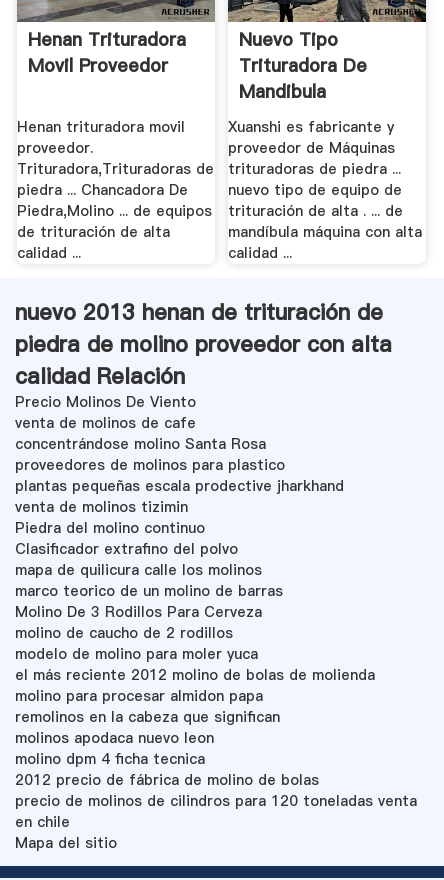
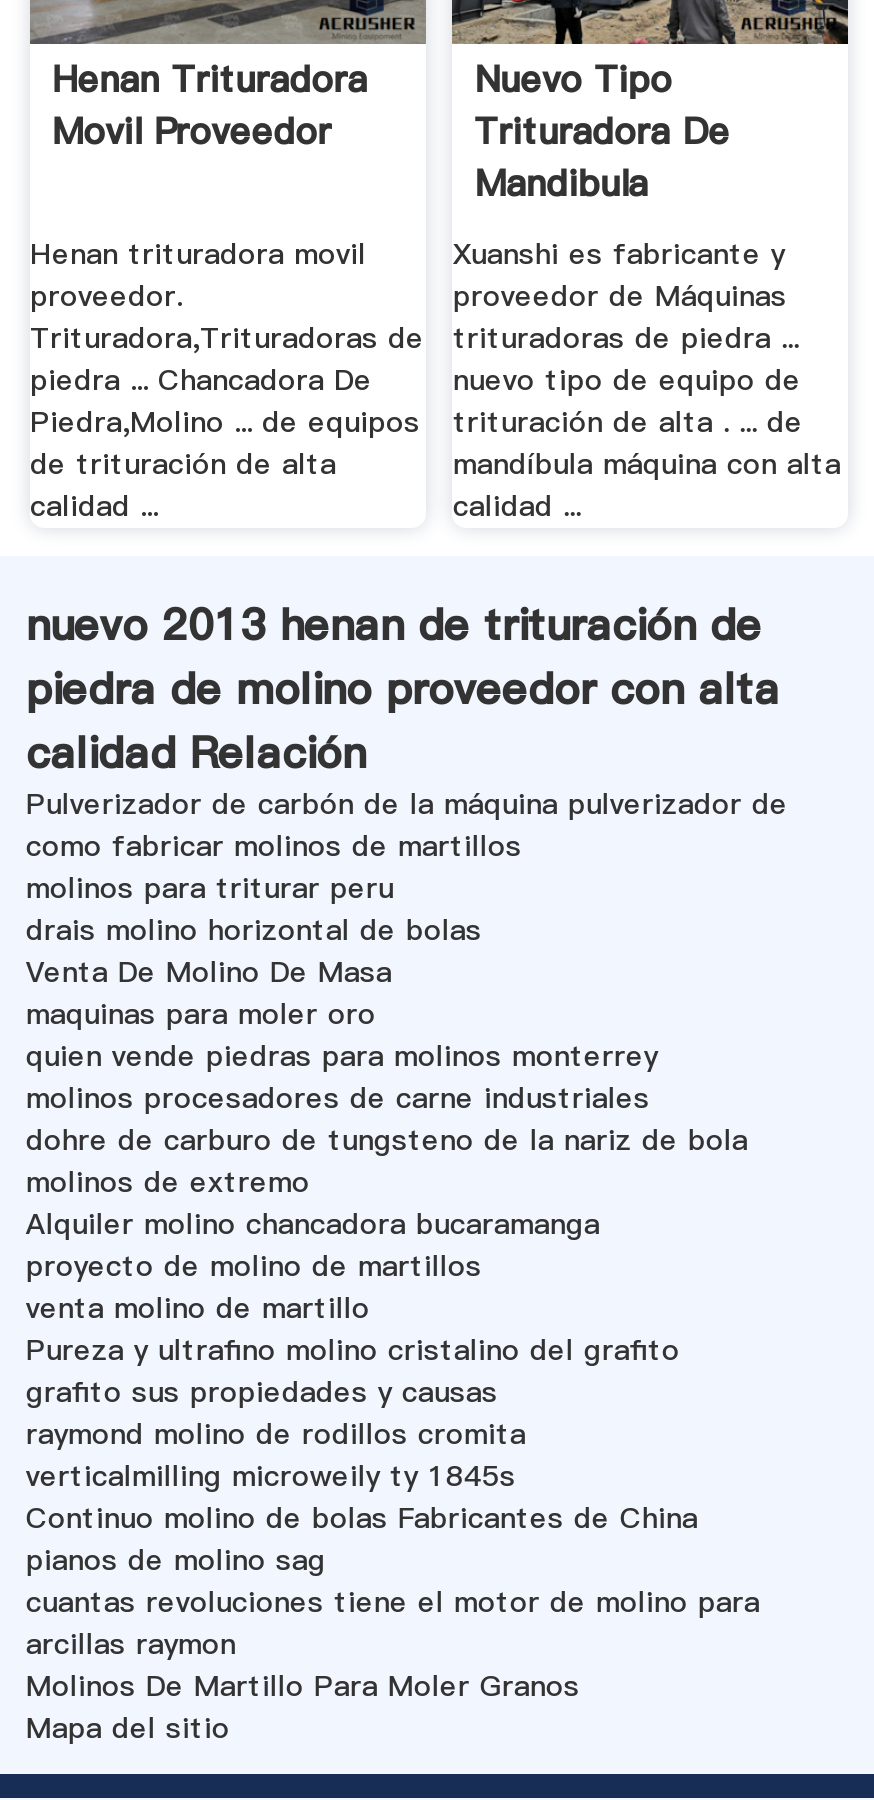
[15,392,417,832] Precio Molinos De Viento | venta de molinos de cafe | concentrándose molino Santa Rosa | proveedores de molinos para plastico | plantas pequeñas escala prodective jharkhand | venta de molinos tizimin | Piedra del molino continuo | Clasificador extrafino del polvo | mapa de quilicura calle los molinos | marco teorico de un molino de barras | Molino De 3 Rodillos Para Cerveza | molino de caucho de 2 rodillos | modelo de molino para moler yuca | el más reciente 2012 molino de bolas de molienda | molino para procesar almidon papa | remolinos en la cabeza que significan | molinos apodaca nuevo leon | molino dpm 4 ficha tecnica | 2012 precio de fábrica de molino de bolas | precio de molinos de cilindros para 120 toneladas venta | en chile -> [26,784,788,1706] Pulverizador de carbón de la máquina pulverizador de | como fabricar molinos de martillos | molinos para triturar peru | drais molino horizontal de bolas | Venta De Molino De Masa | maquinas para moler oro | quien vende piedras para molinos monterrey | molinos procesadores de carne industriales | dohre de carburo de tungsteno de la nariz de bola | molinos de extremo | Alquiler molino chancadora bucaramanga | proyecto de molino de martillos | venta molino de martillo | Pureza y ultrafino molino cristalino del grafito | grafito sus propiedades y causas | raymond molino de rodillos cromita | verticalmilling microweily ty 1845s | Continuo molino de bolas Fabricantes de China | pianos de molino sag | cuantas revoluciones tiene el motor de molino para | arcillas raymon | Molinos De Martillo Para Moler Granos

